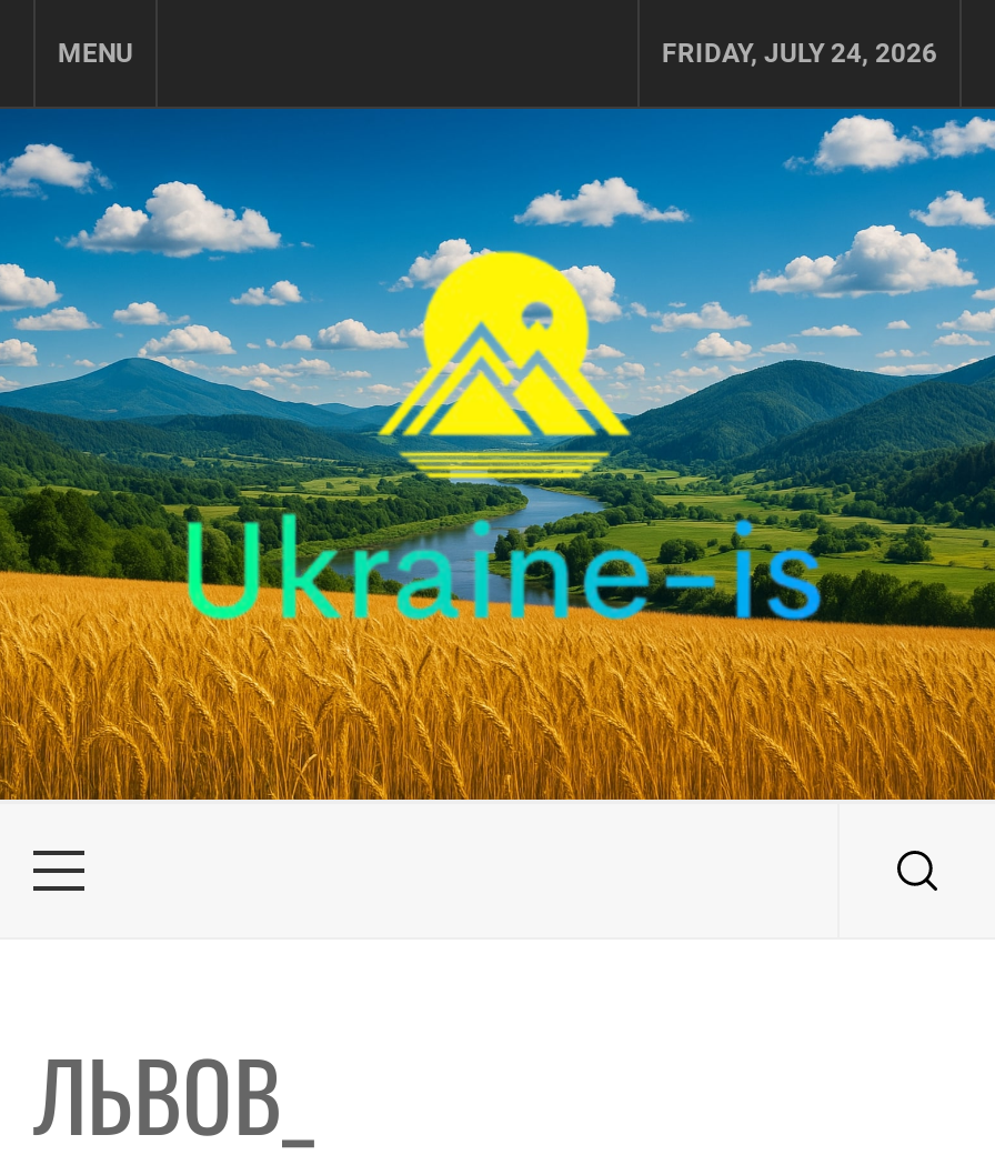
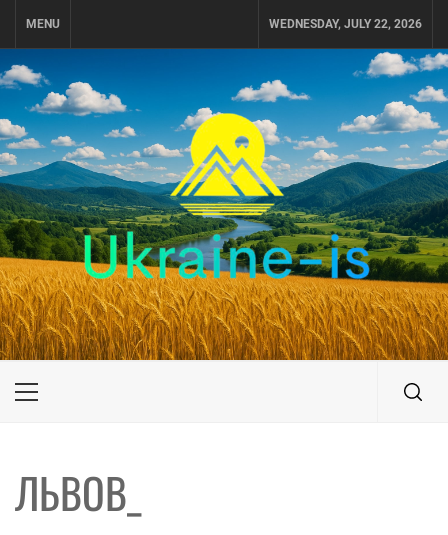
[662,38,937,69] FRIDAY, JULY 24, 2026 -> [269,17,422,31] WEDNESDAY, JULY 22, 2026

